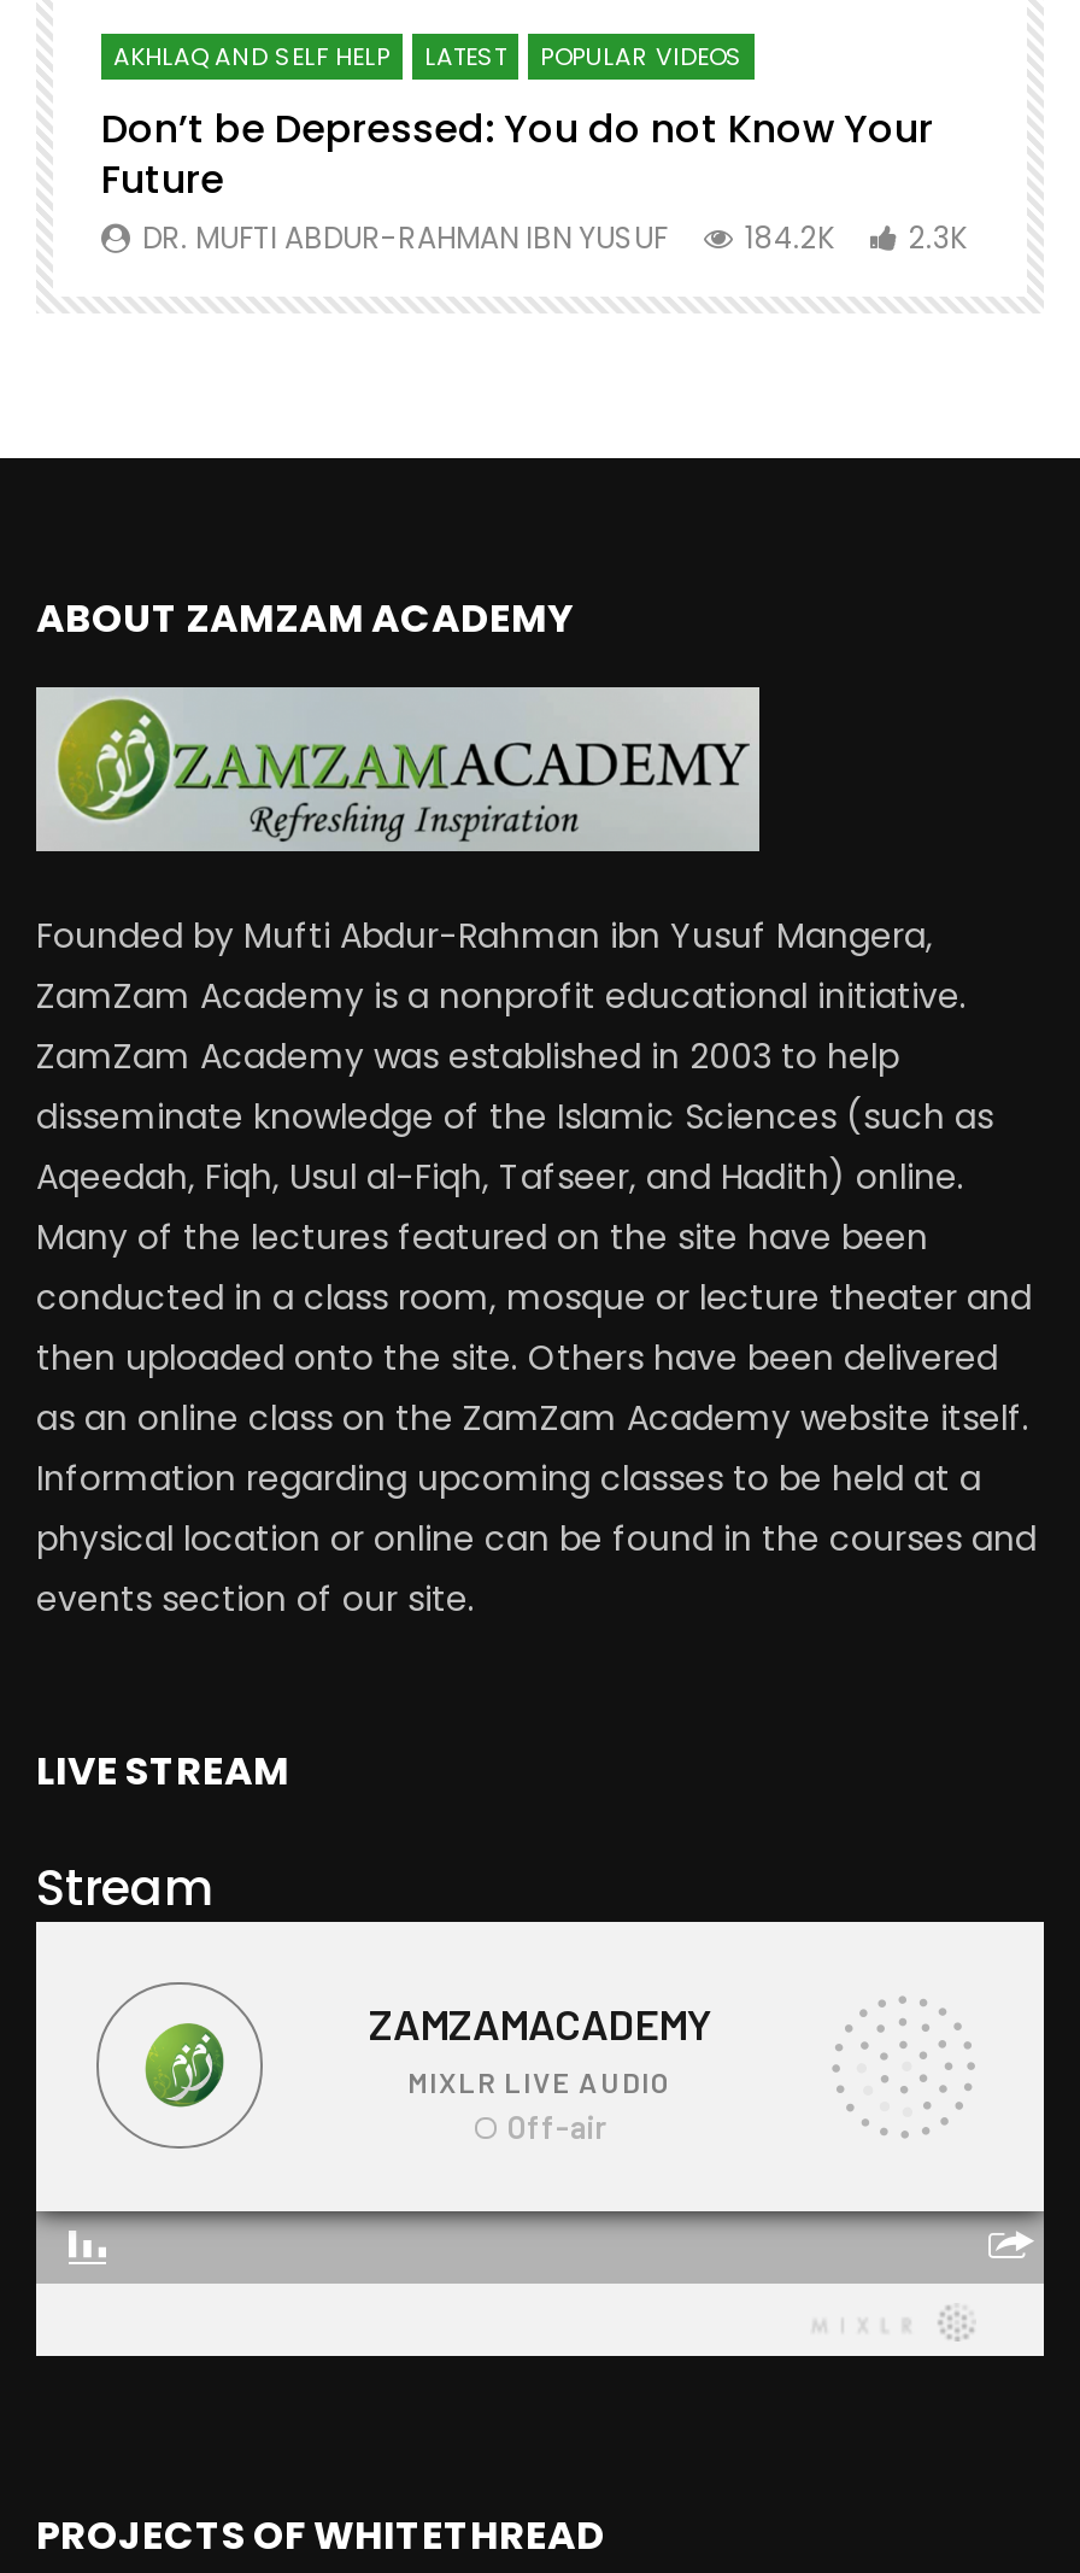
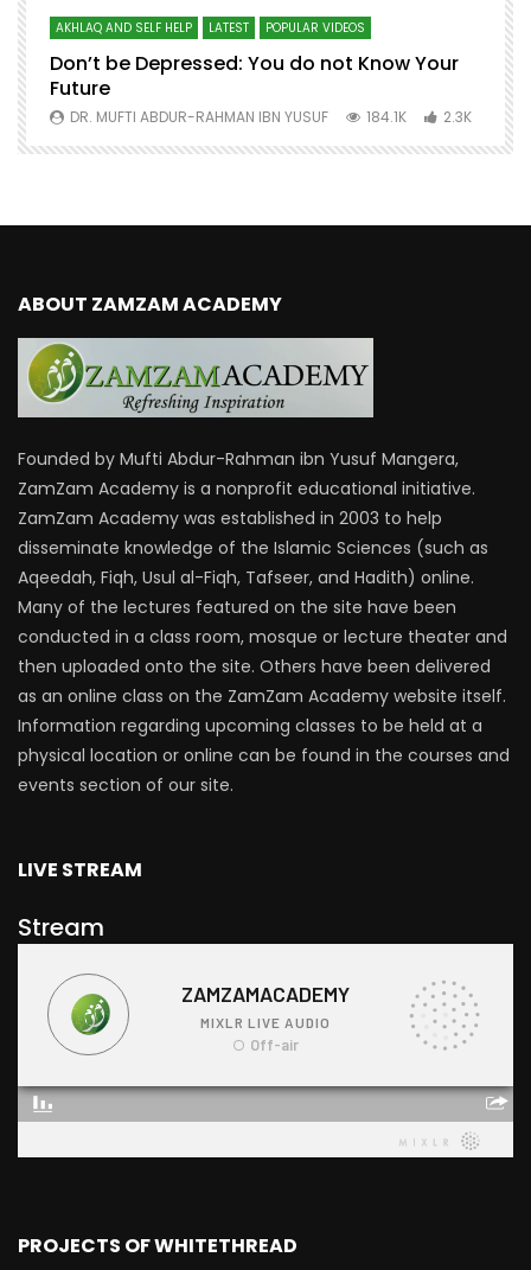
[142,217,967,258] DR. MUFTI ABDUR-RAHMAN IBN YUSUF 184.2K 2.3K -> [70,106,472,127] DR. MUFTI ABDUR-RAHMAN IBN YUSUF 184.1K 2.3K

